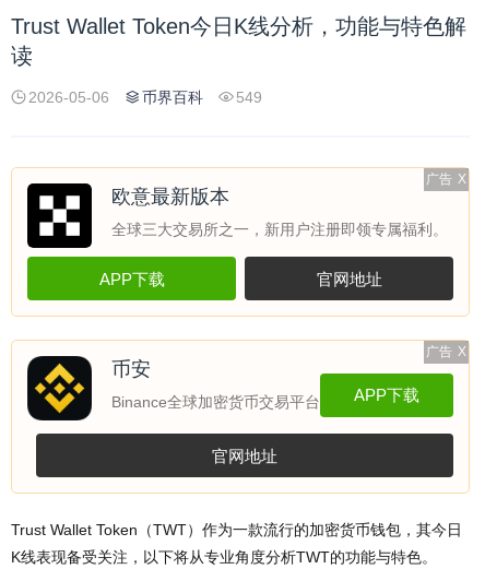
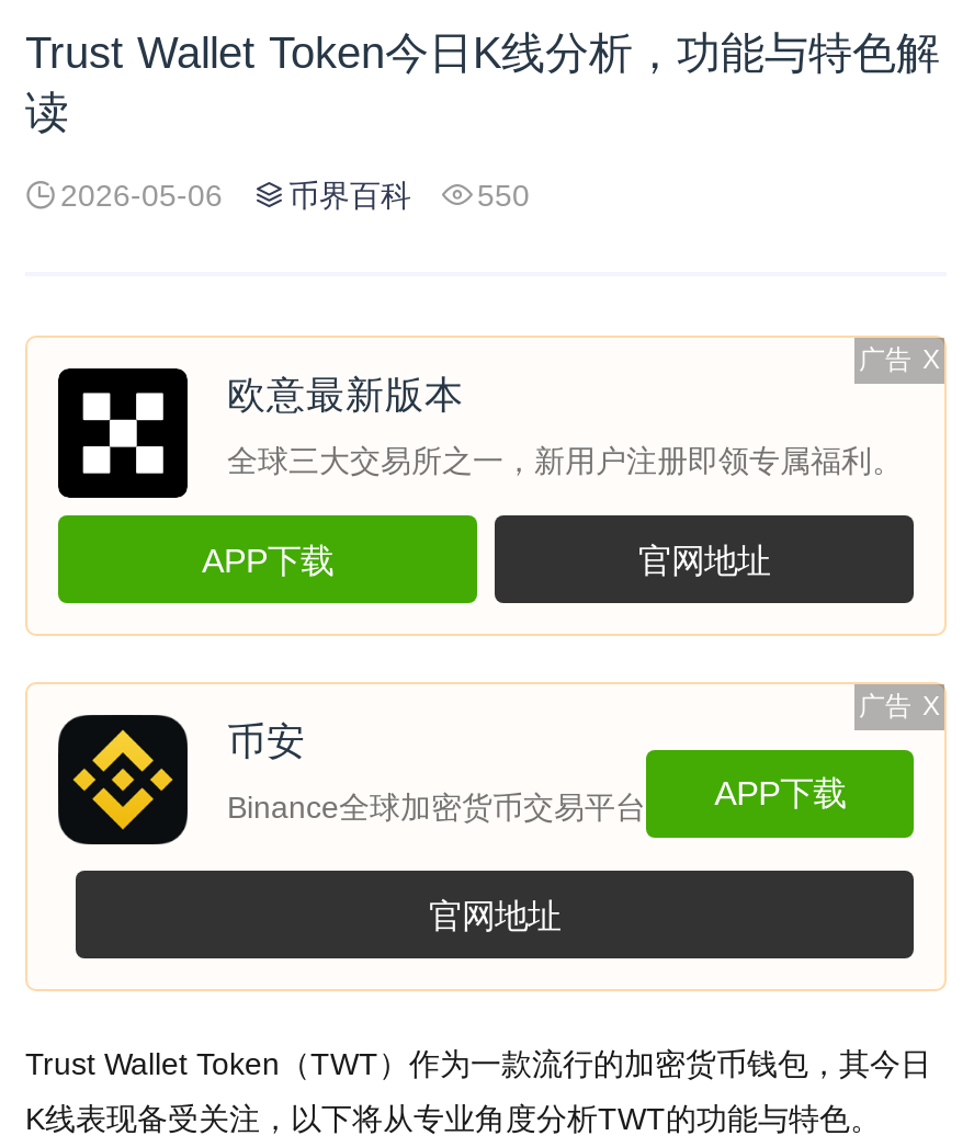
[28,88,262,106] 2026-05-06 币界百科 549 -> [60,178,530,213] 2026-05-06 币界百科 550

